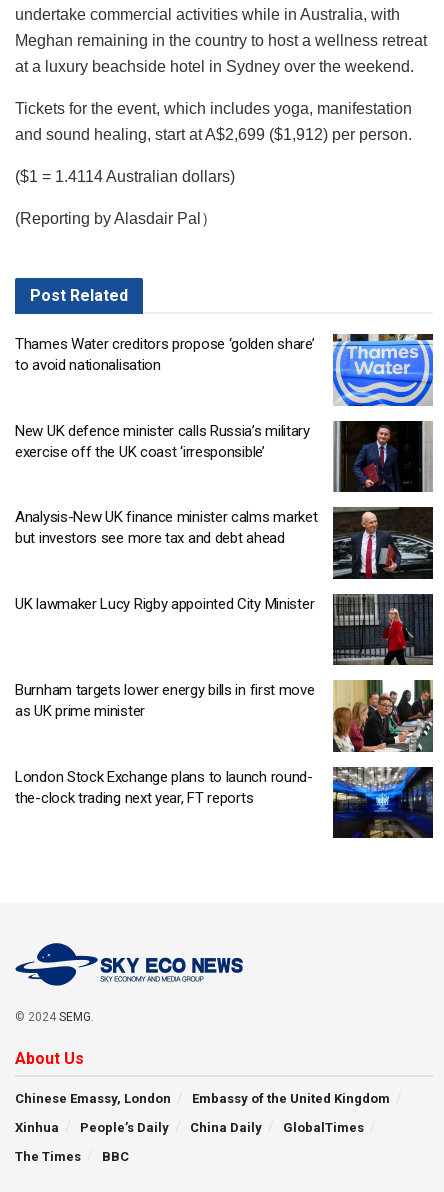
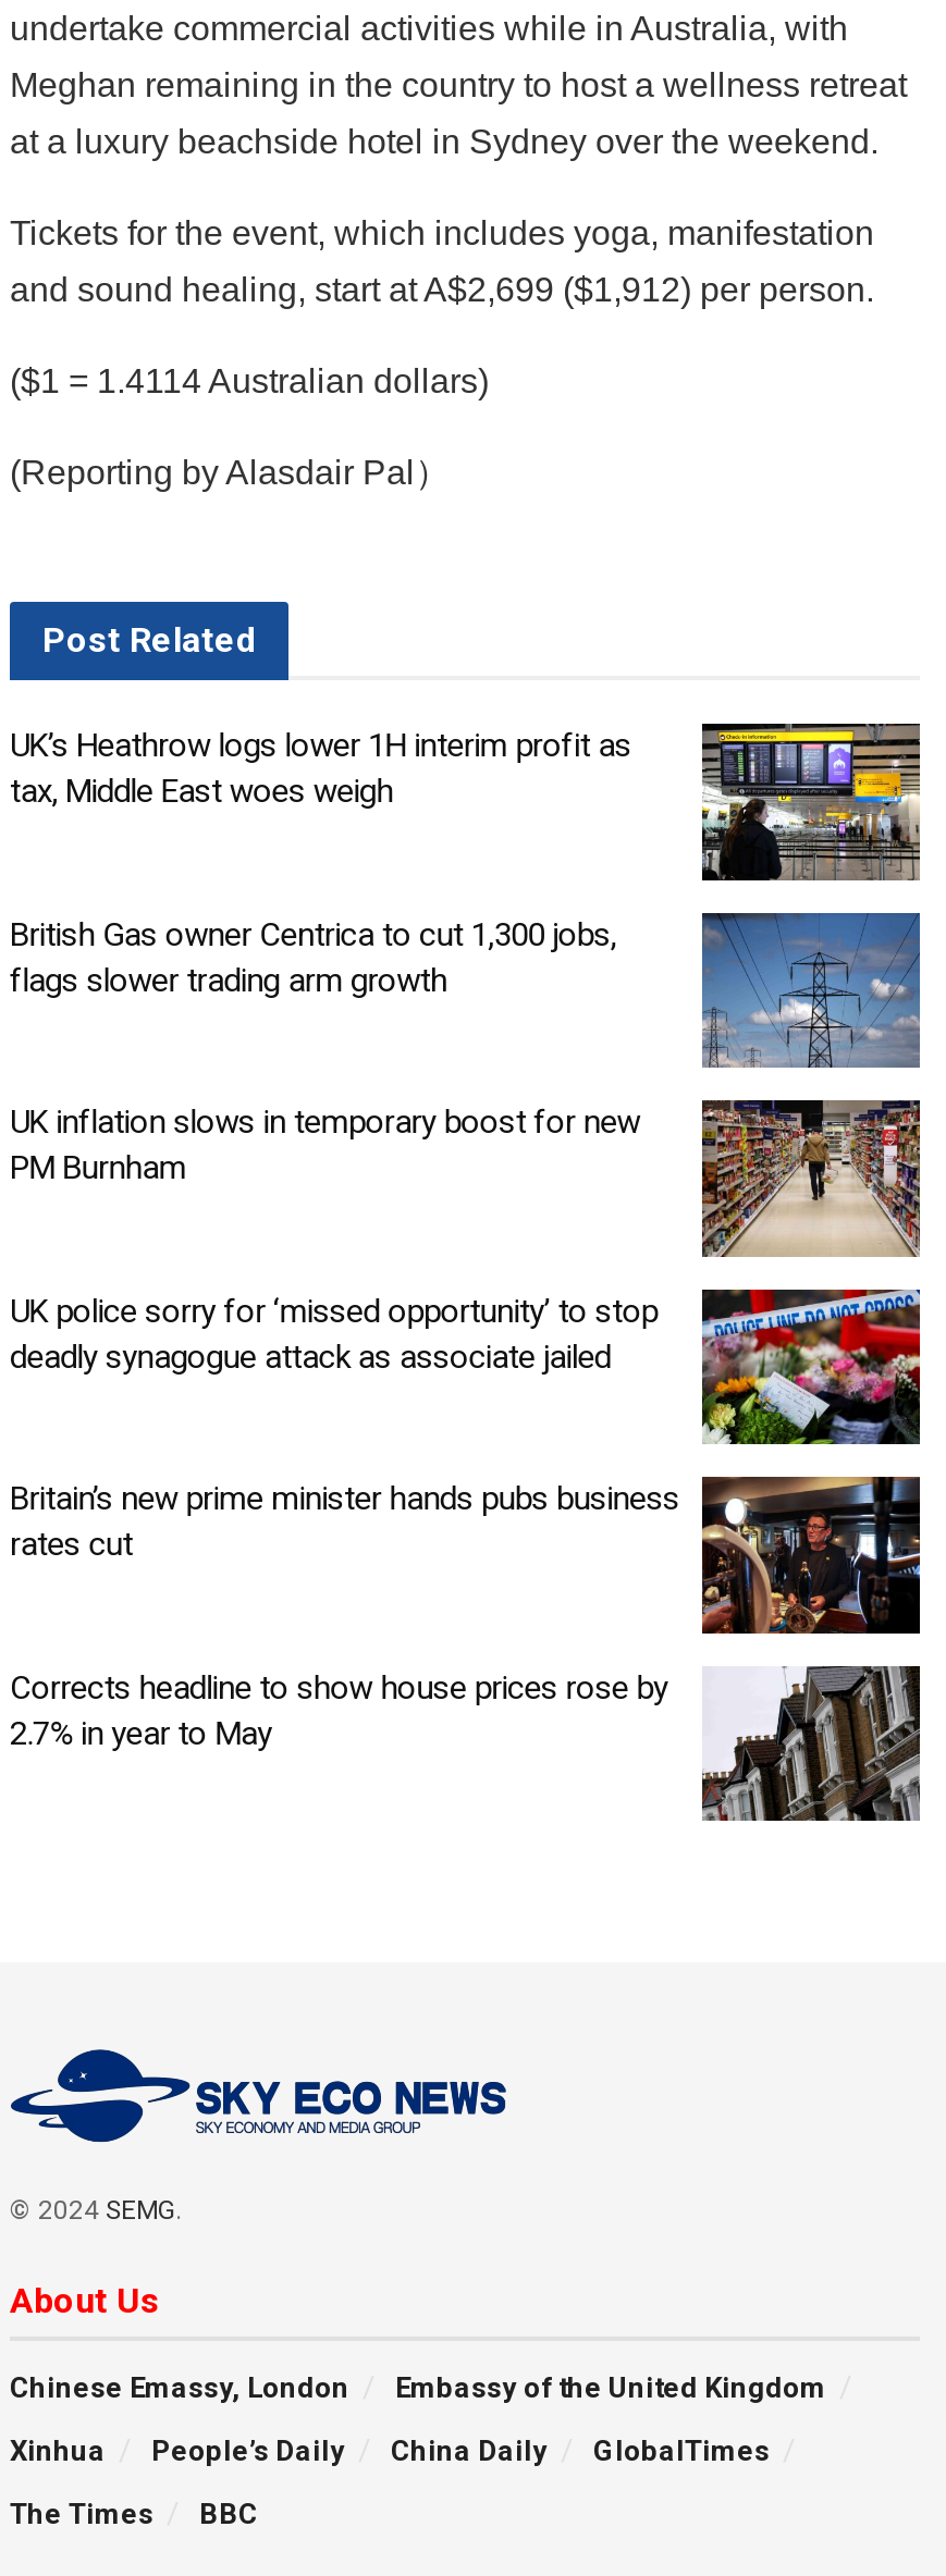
[15,333,434,407] [image] | Thames Water creditors propose ‘golden share’ | to avoid nationalisation -> [10,722,922,883] [image] | UK’s Heathrow logs lower 1H interim profit as | tax, Middle East woes weigh
[15,420,433,493] [image] | New UK defence minister calls Russia’s military | exercise off the UK coast ‘irresponsible’ -> [10,911,922,1070] [image] | British Gas owner Centrica to cut 1,300 jobs, | flags slower trading arm growth
[15,506,434,580] [image] | Analysis-New UK finance minister calms market | but investors see more tax and debt ahead -> [10,1098,922,1259] [image] | UK inflation slows in temporary boost for new | PM Burnham
[15,593,434,666] [image] | UK lawmaker Lucy Rigby appointed City Minister -> [10,1287,922,1446] [image] | UK police sorry for ‘missed opportunity’ to stop | deadly synagogue attack as associate jailed
[15,679,434,753] [image] | Burnham targets lower energy bills in first move | as UK prime minister -> [10,1475,922,1636] [image] | Britain’s new prime minister hands pubs business | rates cut
[15,766,433,839] [image] | London Stock Exchange plans to launch round- | the-clock trading next year, FT reports -> [10,1664,922,1823] [image] | Corrects headline to show house prices rose by | 2.7% in year to May

